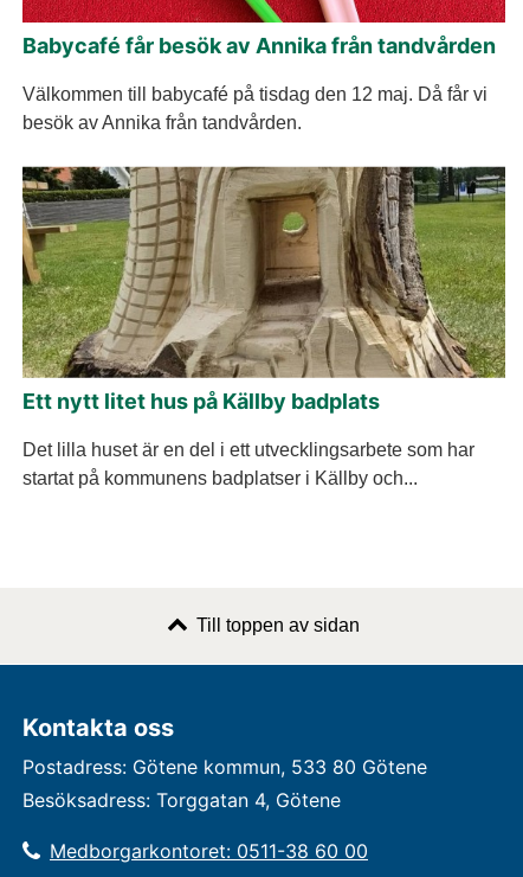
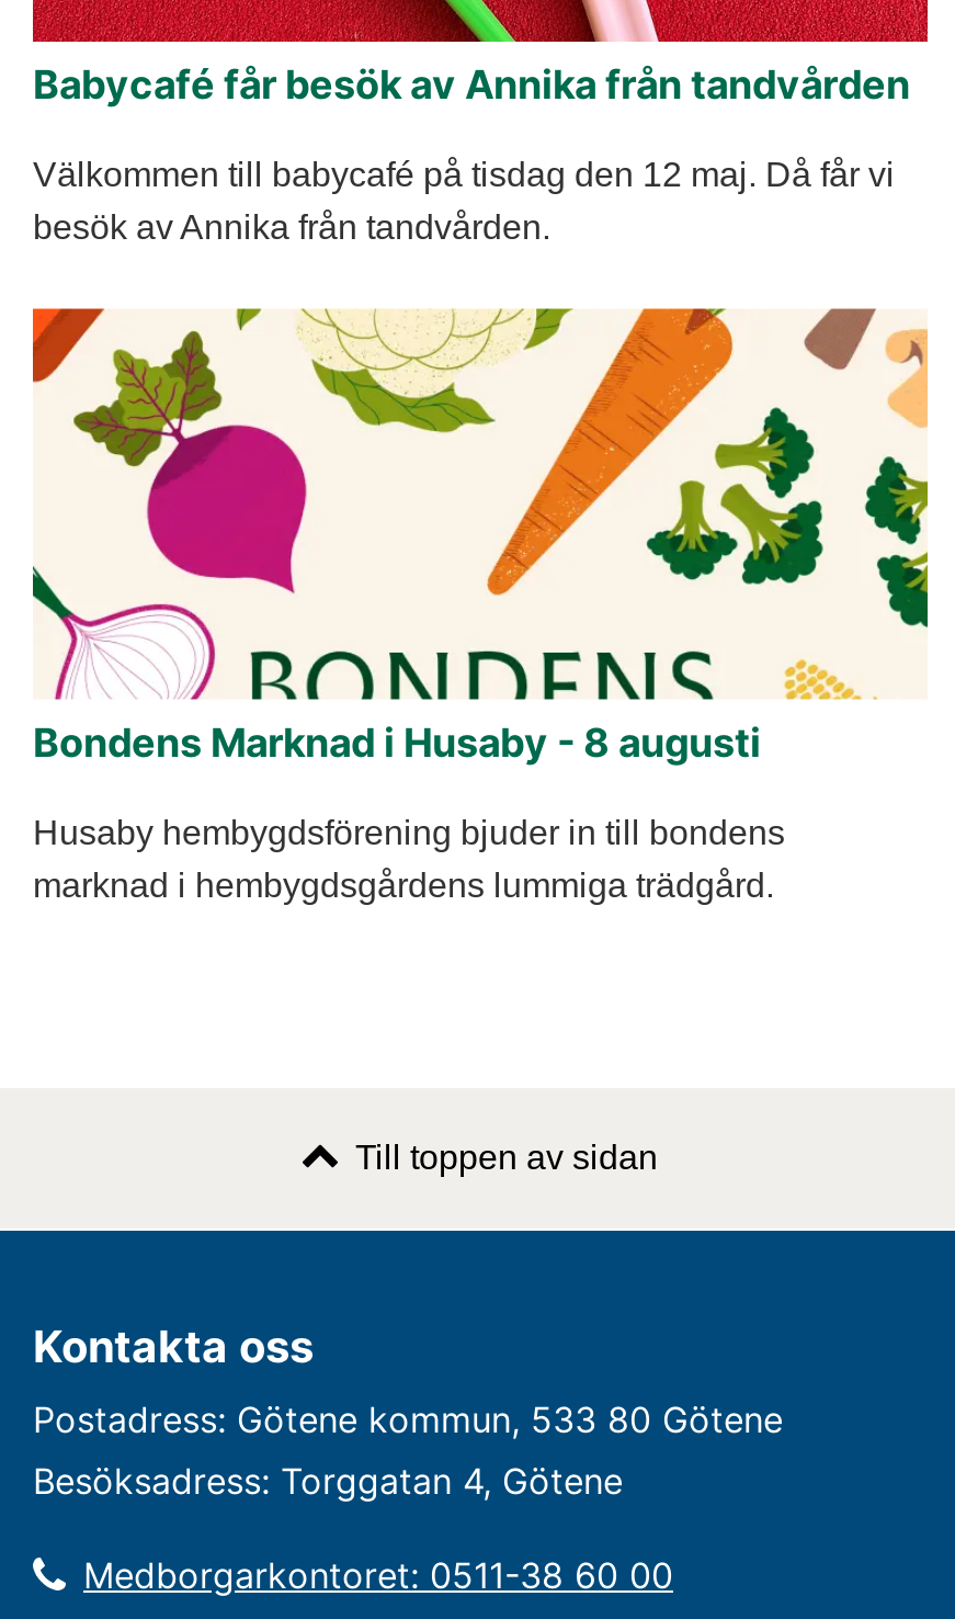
[21,166,506,413] [image] | Ett nytt litet hus på Källby badplats -> [31,307,930,765] [image] | Bondens Marknad i Husaby - 8 augusti
[22,440,474,488] Det lilla huset är en del i ett utvecklingsarbete som har | startat på kommunens badplatser i Källby och... -> [33,814,785,904] Husaby hembygdsförening bjuder in till bondens | marknad i hembygdsgårdens lummiga trädgård.

